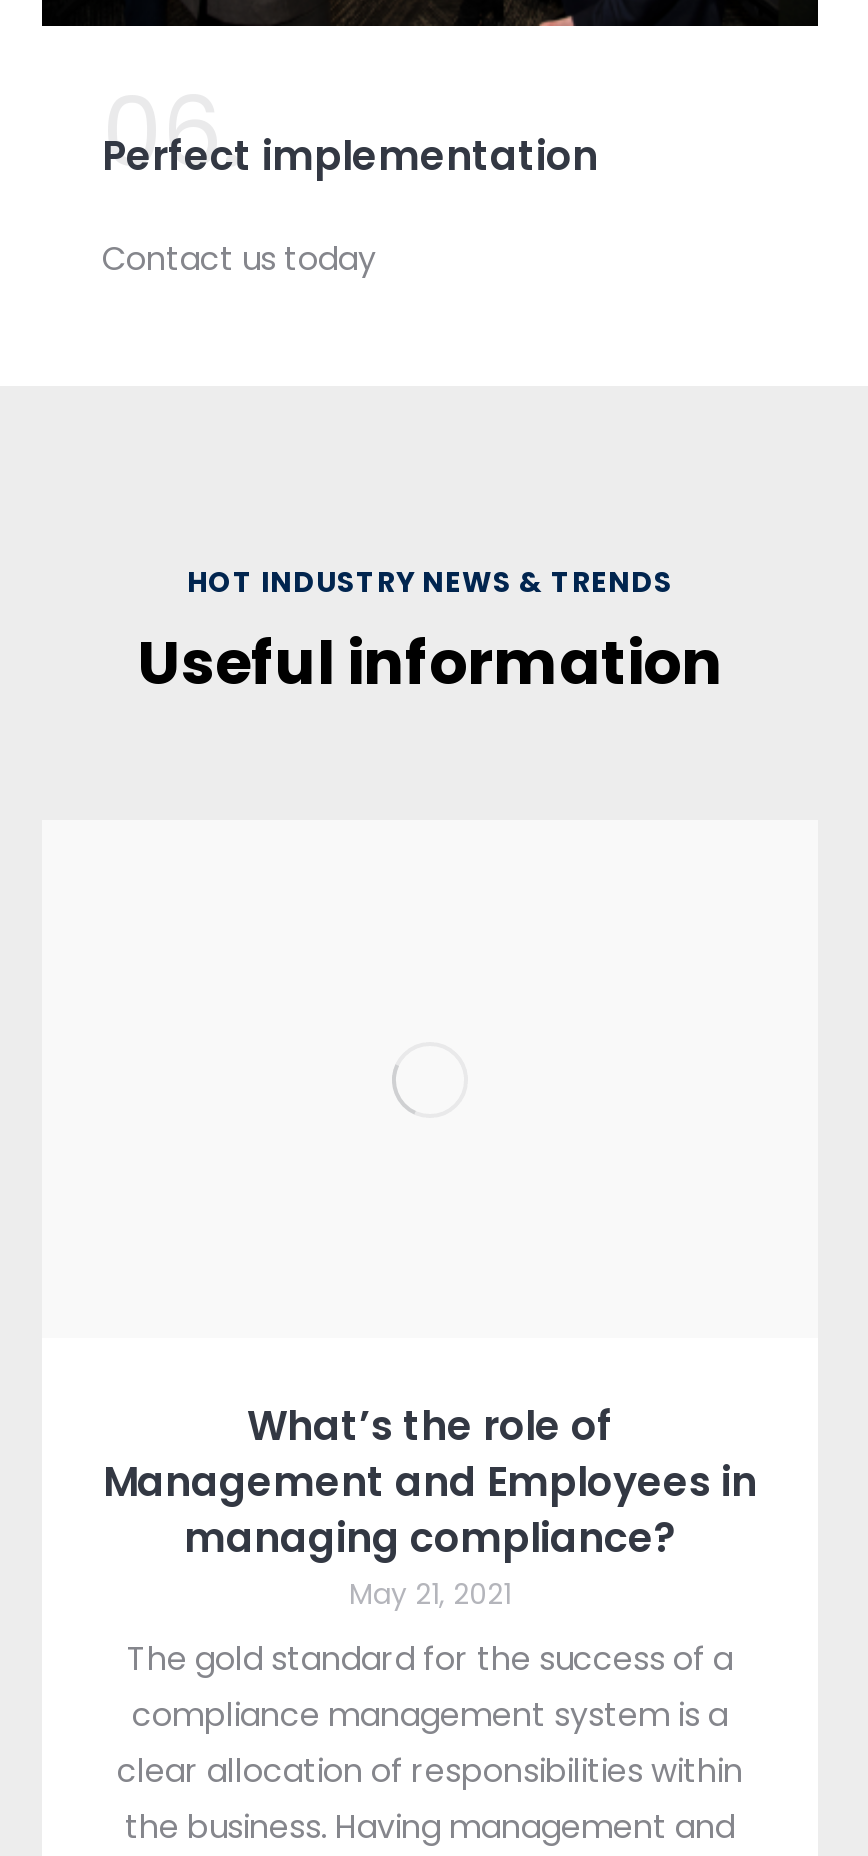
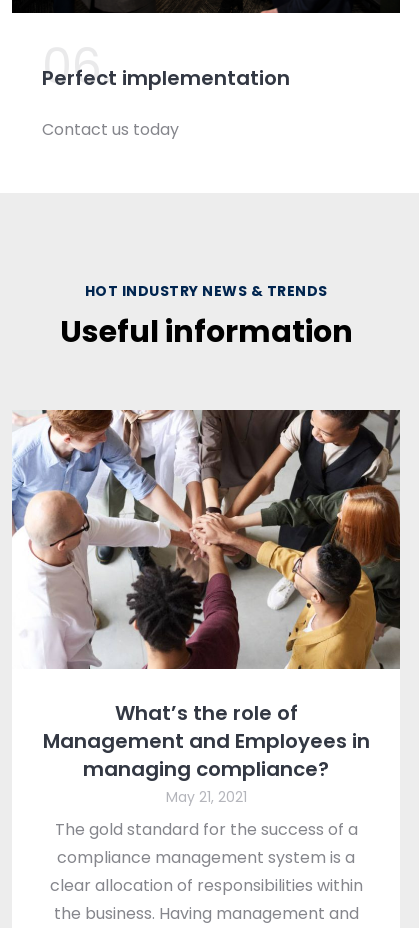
none -> [11,409,401,670] [image]

